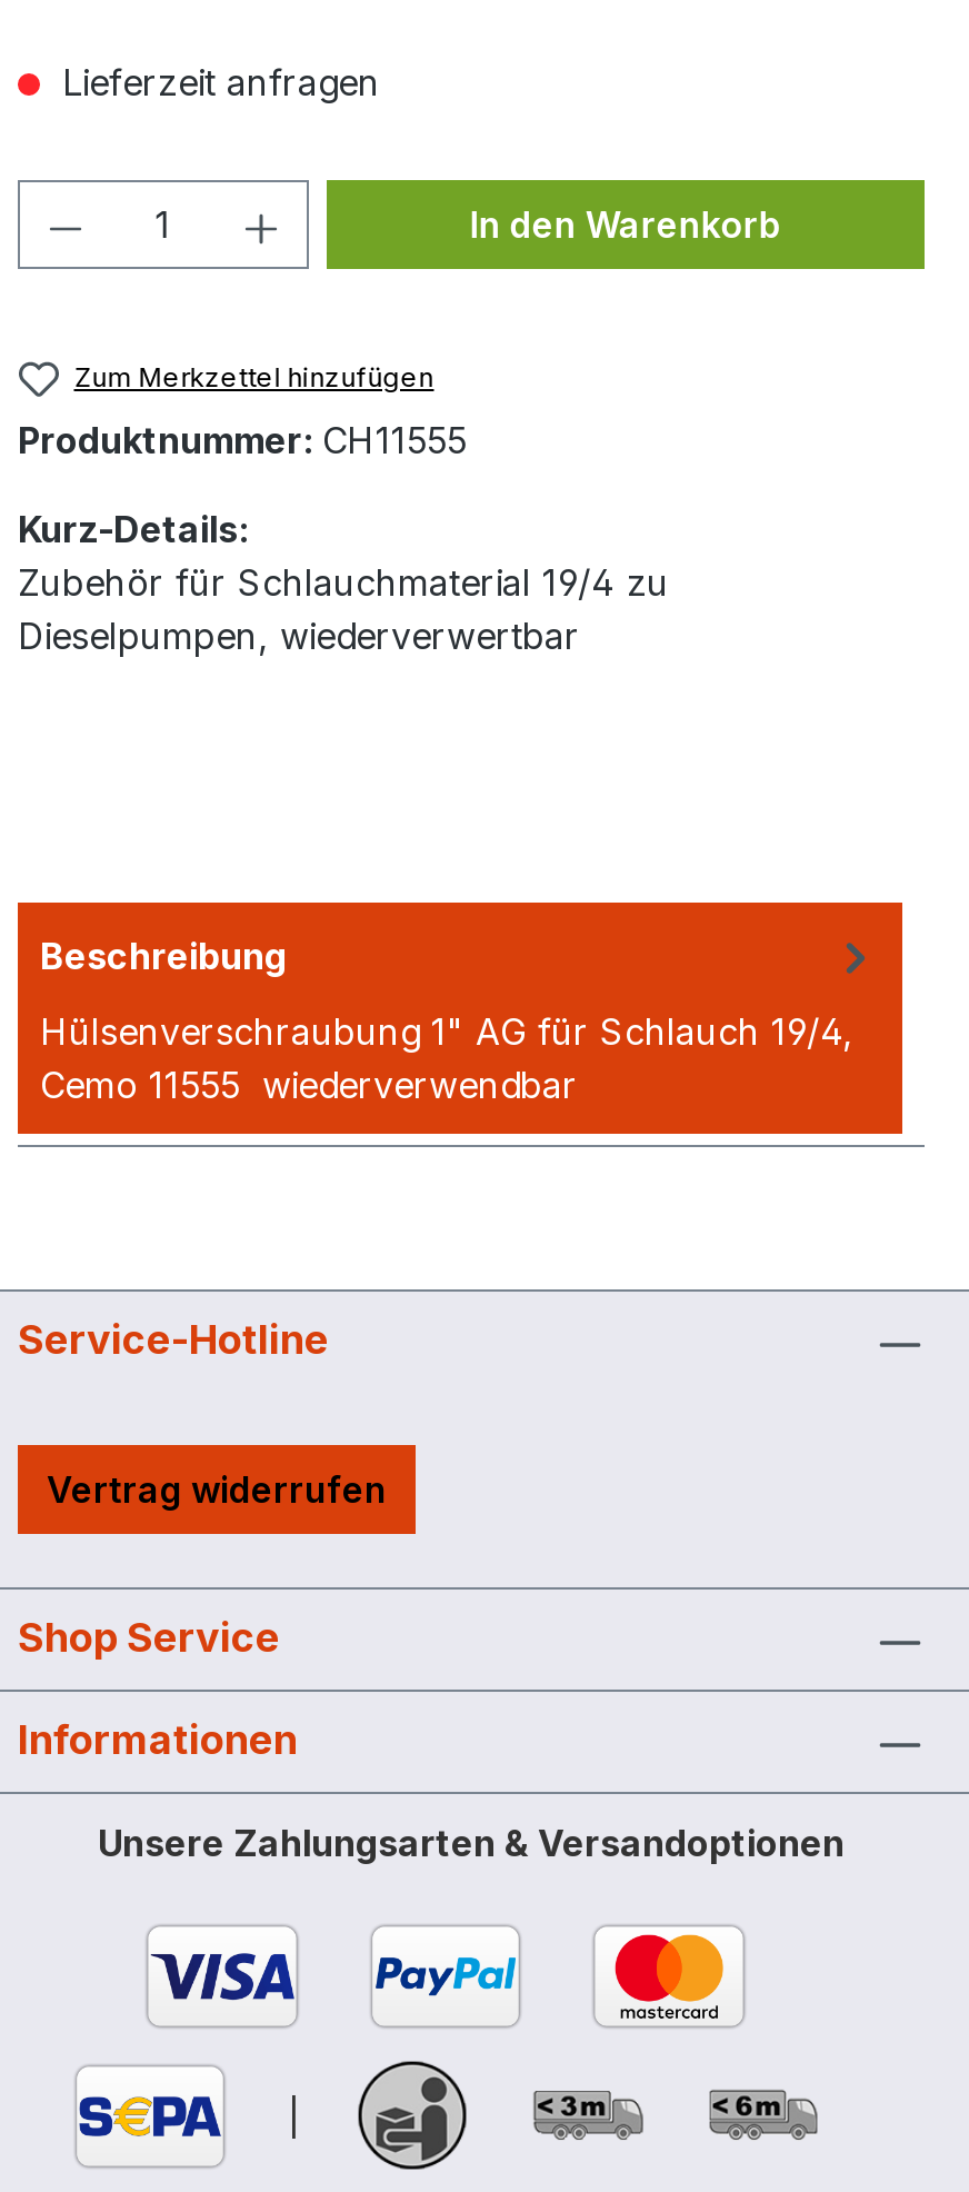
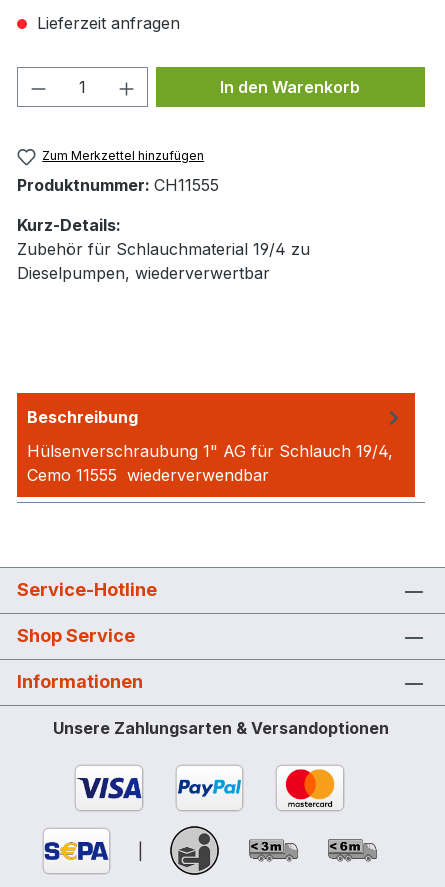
[47,1468,387,1512] Vertrag widerrufen -> none

